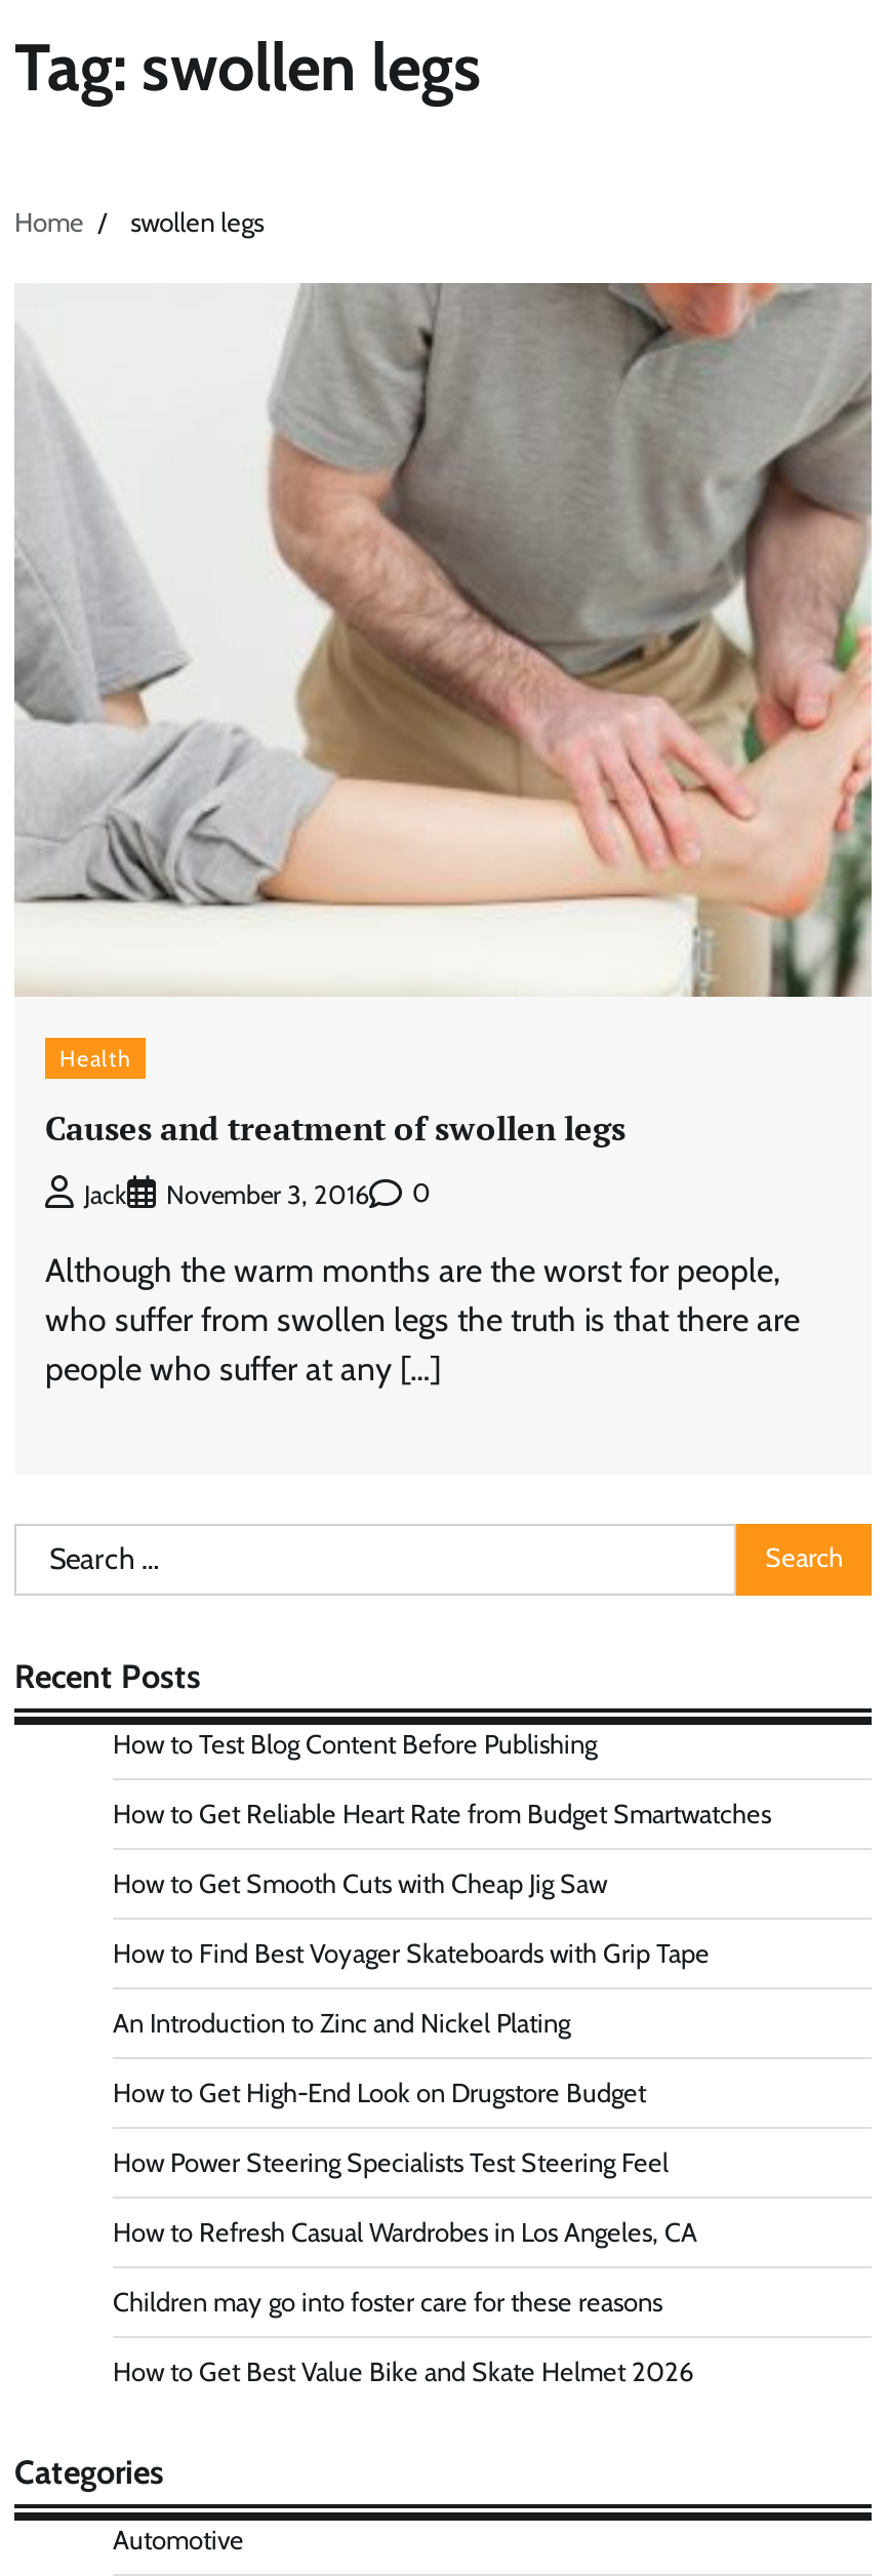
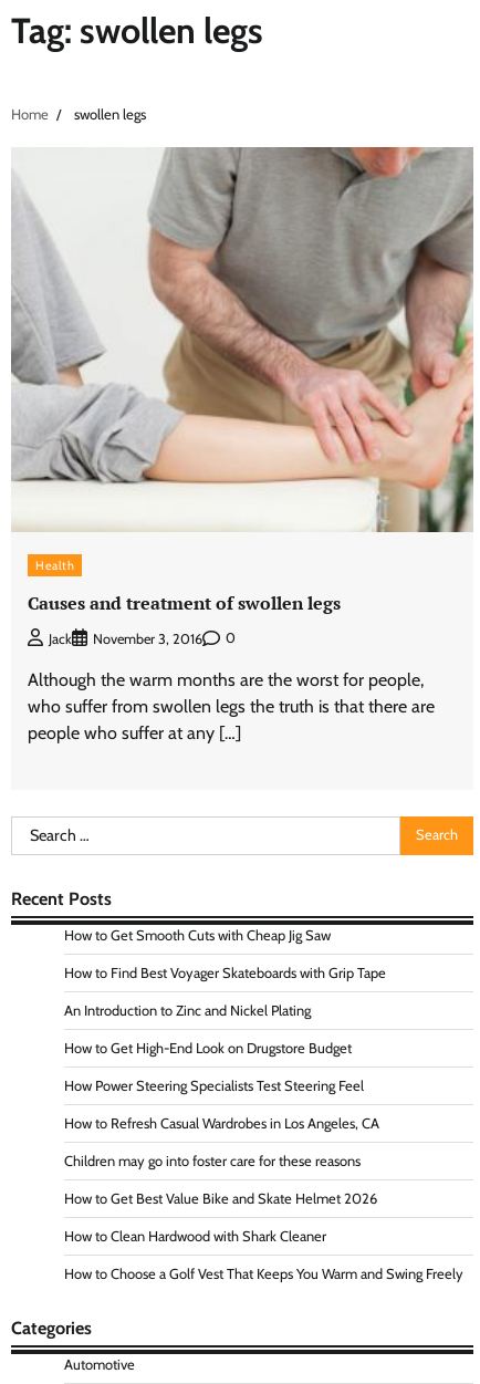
[113,1729,771,1829] How to Test Blog Content Before Publishing | How to Get Reliable Heart Rate from Budget Smartwatches -> none
moved [113,1868,710,2387] -> [64,927,386,1207]: How to Get Smooth Cuts with Cheap Jig Saw | How to Find Best Voyager Skateboards with Grip Tape | An Introduction to Zinc and Nickel Plating | How to Get High-End Look on Drugstore Budget | How Power Steering Specialists Test Steering Feel | How to Refresh Casual Wardrobes in Los Angeles, CA | Children may go into foster care for these reasons | How to Get Best Value Bike and Skate Helmet 2026
none -> [64,1228,463,1282] How to Clean Hardwood with Shark Cleaner | How to Choose a Golf Vest That Keeps You Warm and Swing Freely

